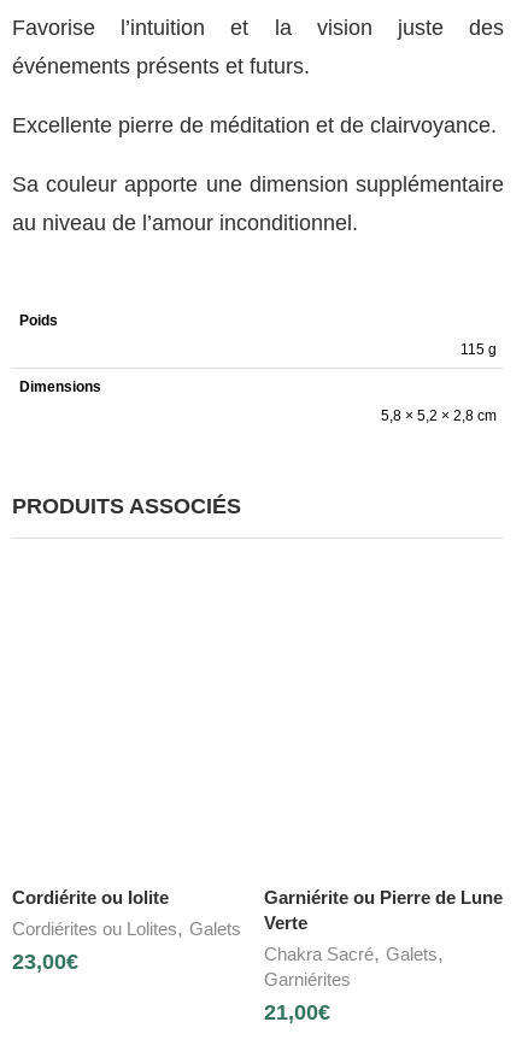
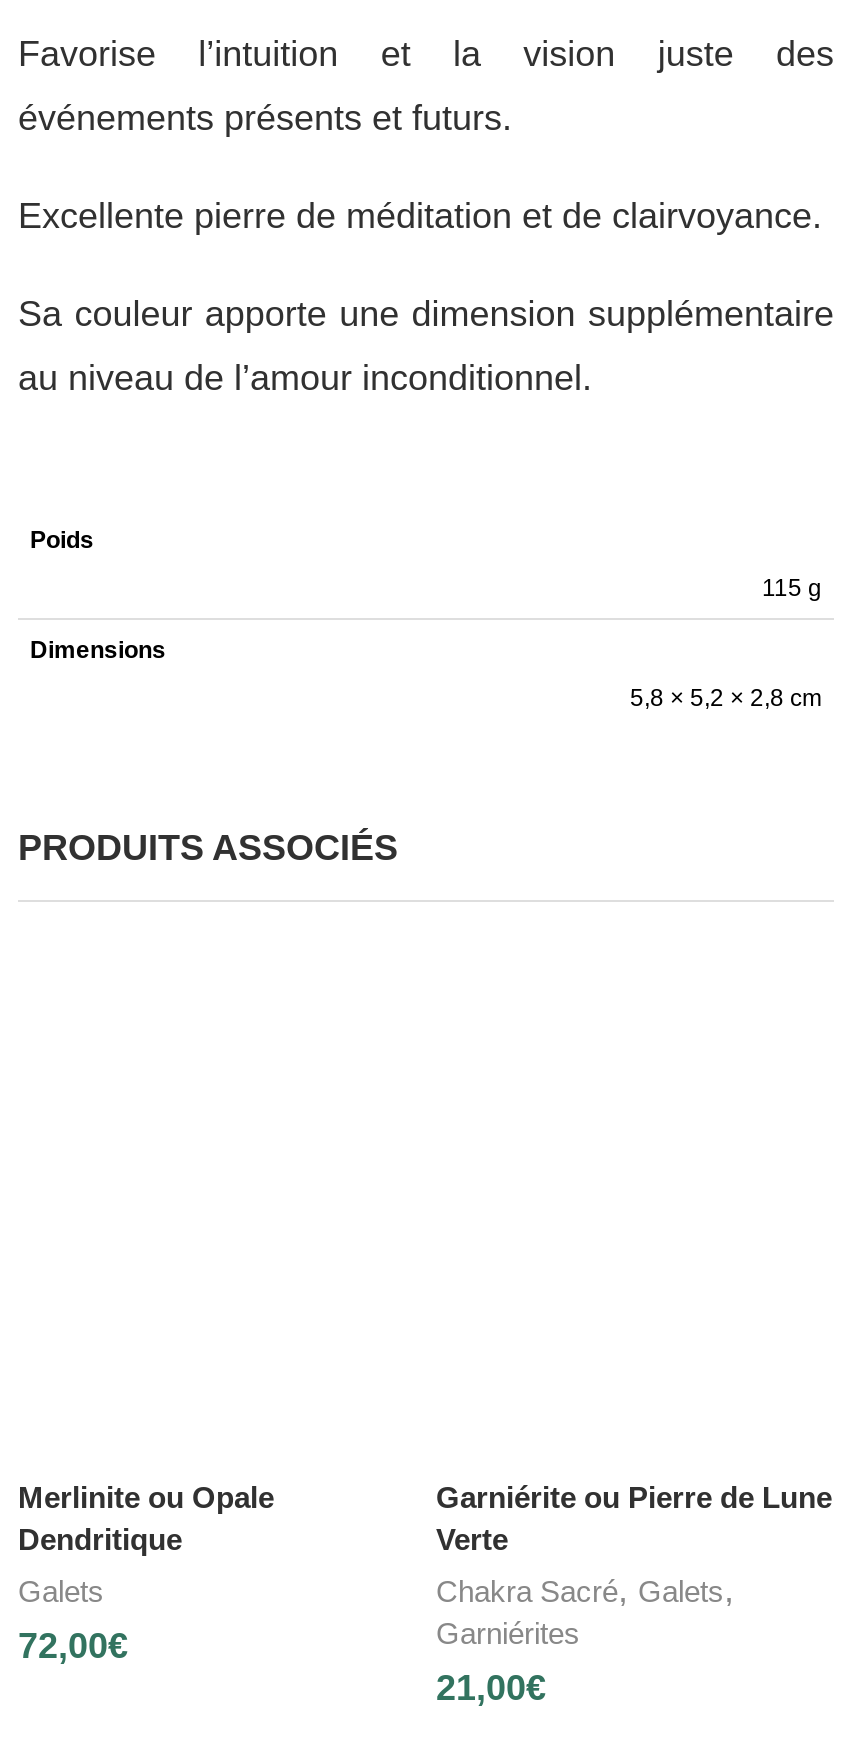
[12,886,241,973] Cordiérite ou Iolite | Cordiérites ou Lolites, Galets | 23,00€ -> [18,1479,274,1665] Merlinite ou Opale | Dendritique | Galets | 72,00€

